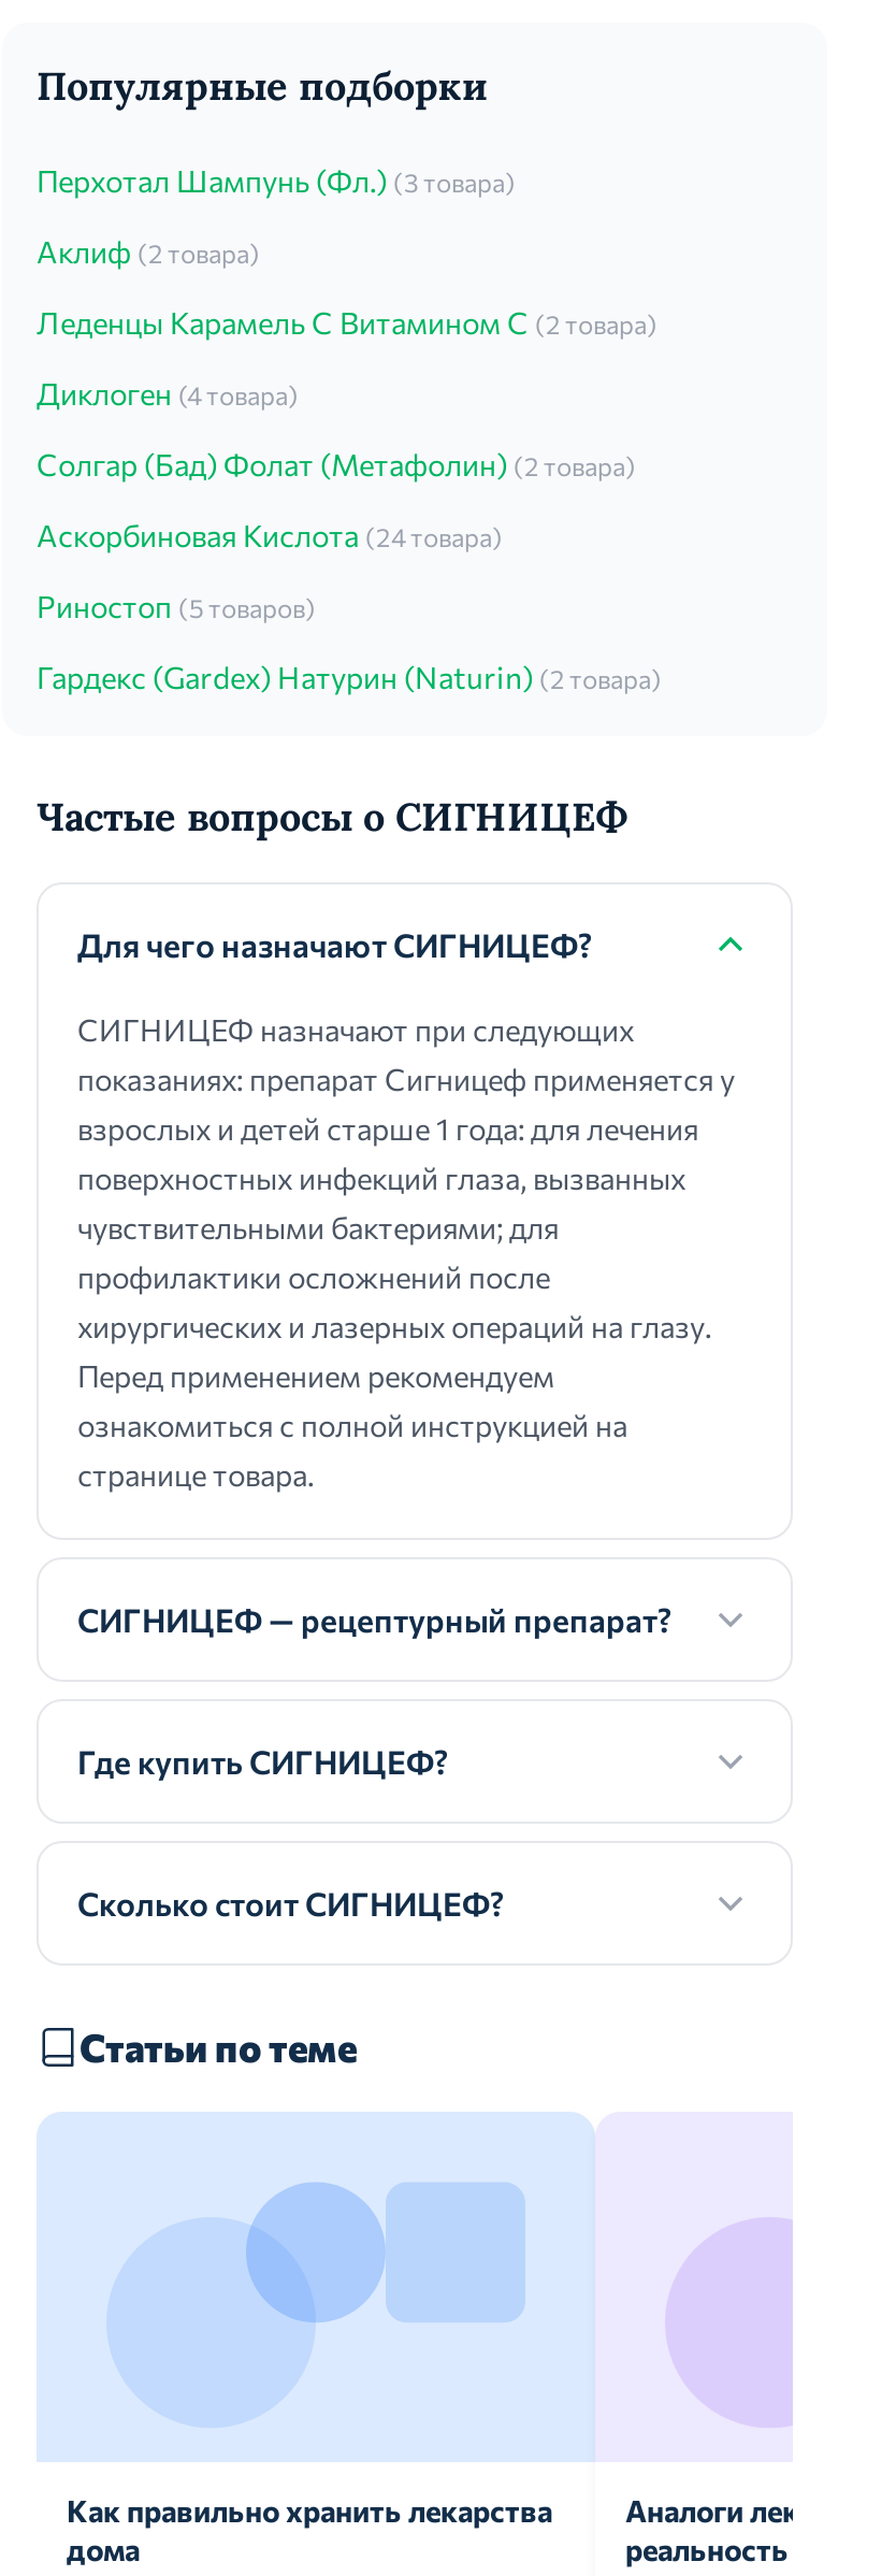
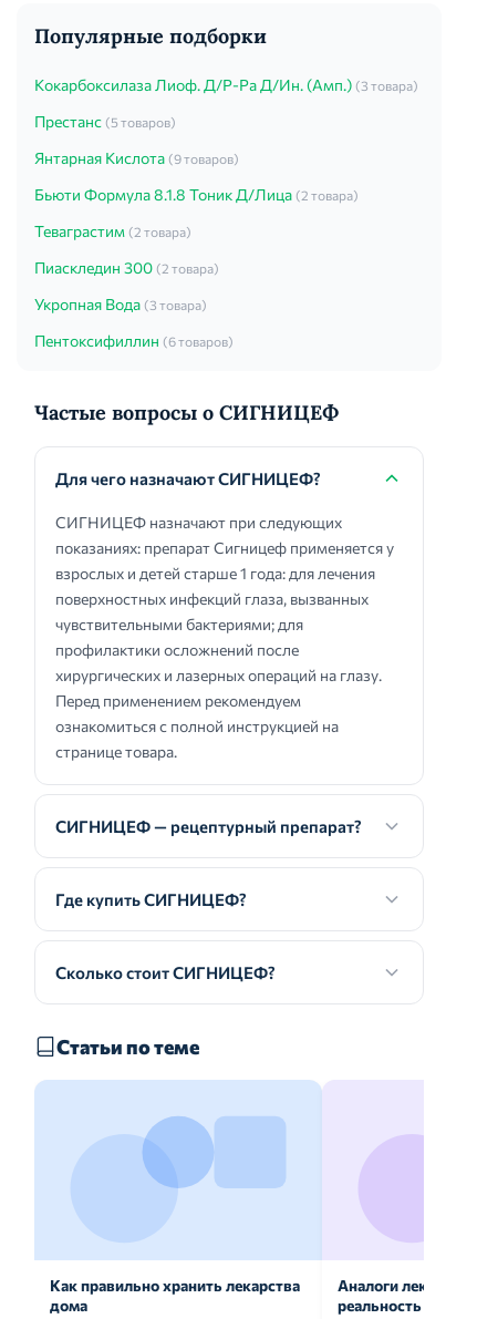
[37,162,516,199] Перхотал Шампунь (Фл.) (3 товара) -> [34,75,418,94] Кокарбоксилаза Лиоф. Д/Р-Ра Д/Ин. (Амп.) (3 товара)
[37,233,260,270] Аклиф (2 товара) -> [34,112,176,131] Престанс (5 товаров)
[37,304,657,341] Леденцы Карамель С Витамином С (2 товара) -> [34,148,239,167] Янтарная Кислота (9 товаров)
[37,375,299,412] Диклоген (4 товара) -> [34,185,359,204] Бьюти Формула 8.1.8 Тоник Д/Лица (2 товара)
[37,446,636,483] Солгар (Бад) Фолат (Метафолин) (2 товара) -> [34,221,191,240] Теваграстим (2 товара)
[37,517,503,553] Аскорбиновая Кислота (24 товара) -> [34,258,219,277] Пиаскледин 300 (2 товара)
[37,588,316,624] Риностоп (5 товаров) -> [34,295,207,313] Укропная Вода (3 товара)
[37,659,662,695] Гардекс (Gardex) Натурин (Naturin) (2 товара) -> [34,331,234,350] Пентоксифиллин (6 товаров)

